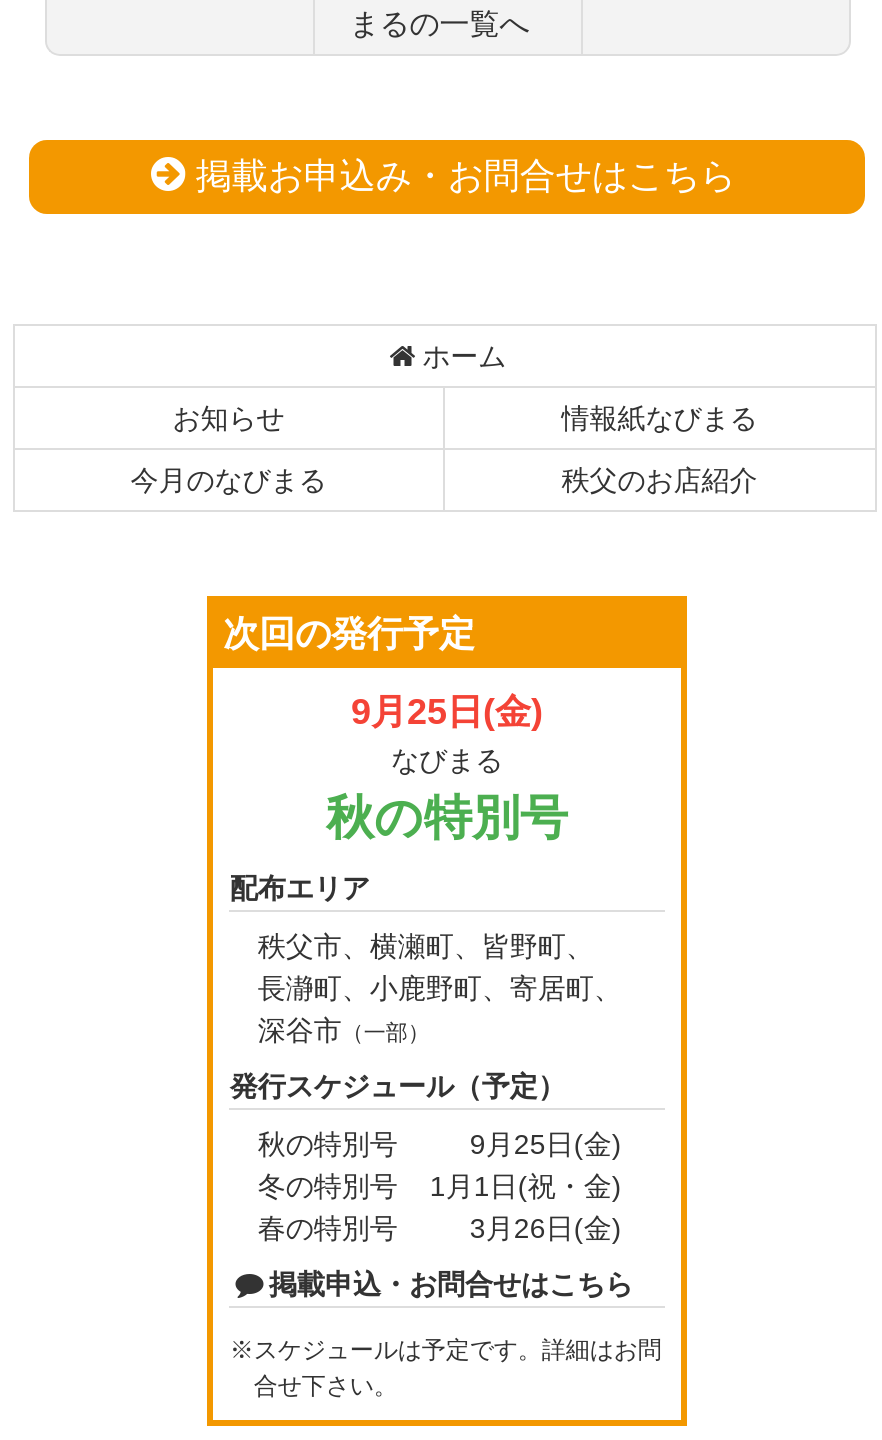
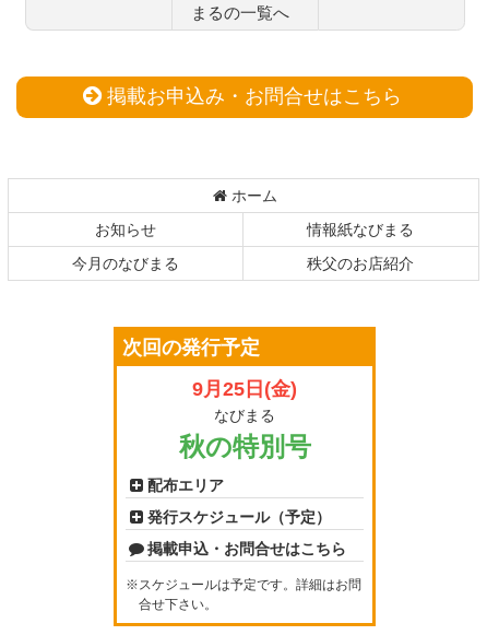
[258,930,622,1046] 秩父市、横瀬町、皆野町、 | 長瀞町、小鹿野町、寄居町、 | 深谷市（一部） -> none
[258,1128,622,1244] 秋の特別号 | 9月25日(金) | 冬の特別号 | 1月1日(祝・金) | 春の特別号 | 3月26日(金) -> none

